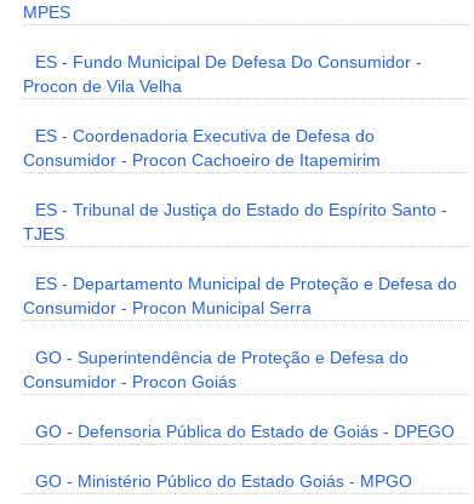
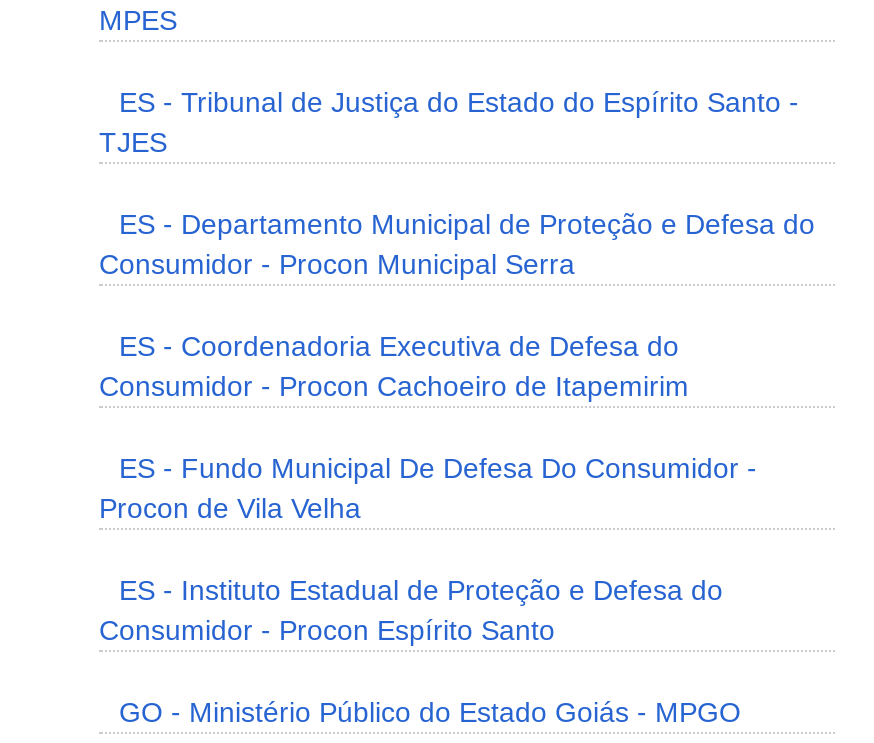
moved [23,52,422,170] -> [99,331,757,525]: ES - Fundo Municipal De Defesa Do Consumidor - | Procon de Vila Velha | ES - Coordenadoria Executiva de Defesa do | Consumidor - Procon Cachoeiro de Itapemirim
moved [23,200,457,318] -> [99,87,815,281]: ES - Tribunal de Justiça do Estado do Espírito Santo - | TJES | ES - Departamento Municipal de Proteção e Defesa do | Consumidor - Procon Municipal Serra
[23,348,455,441] GO - Superintendência de Proteção e Defesa do | Consumidor - Procon Goiás | GO - Defensoria Pública do Estado de Goiás - DPEGO -> [99,575,723,647] ES - Instituto Estadual de Proteção e Defesa do | Consumidor - Procon Espírito Santo

